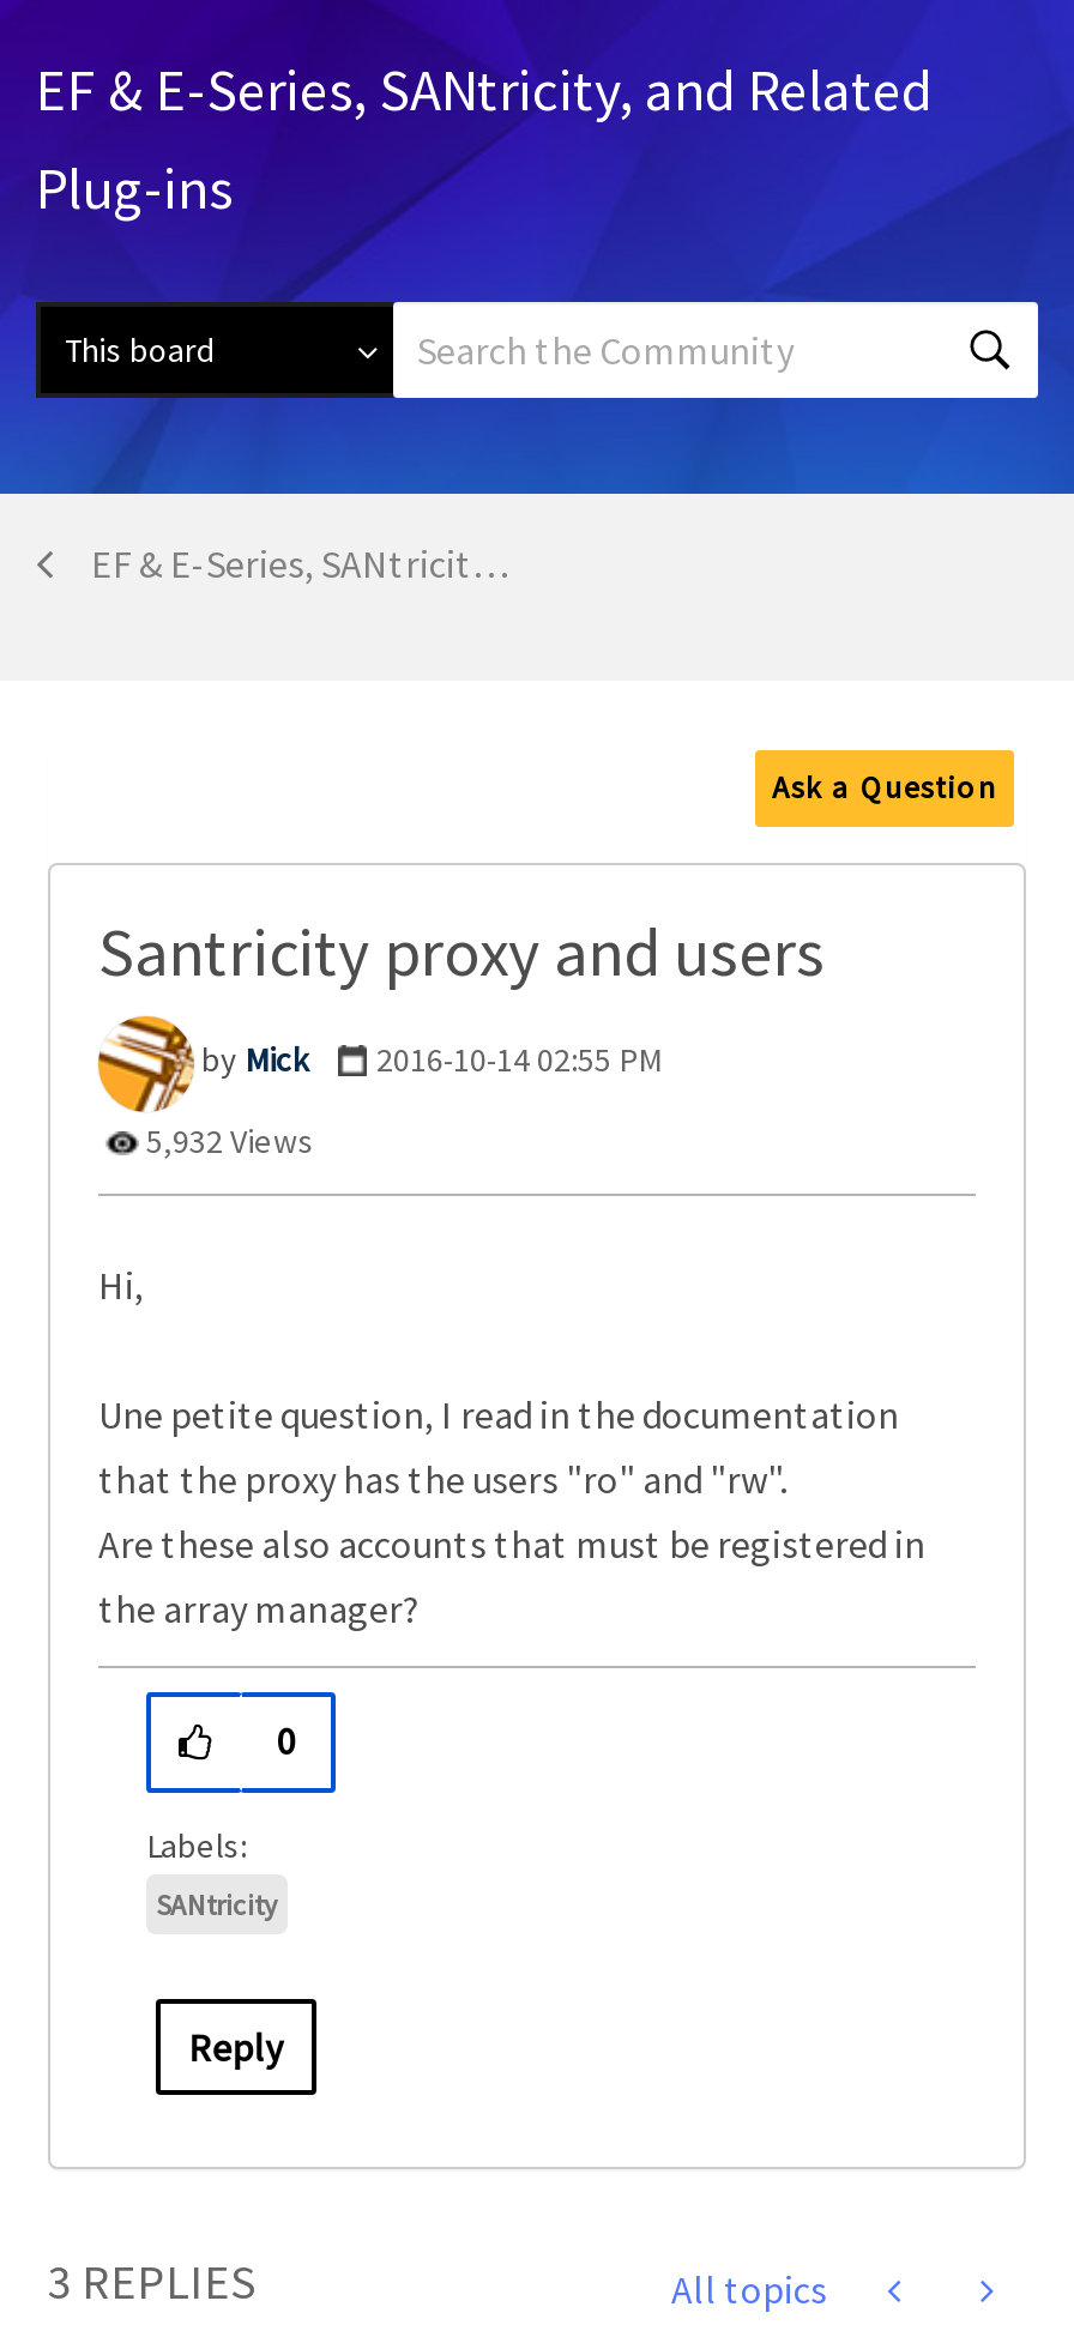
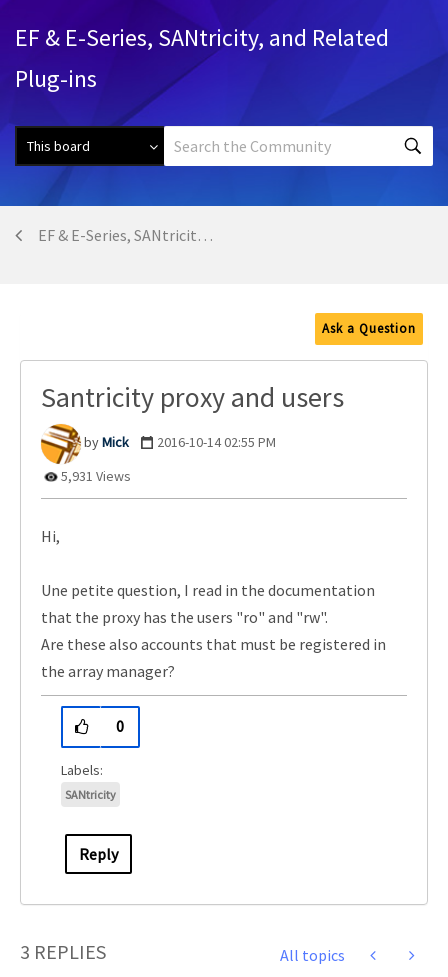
[139,1119,314,1162] 5,932 Views -> [58,467,131,485] 5,931 Views

